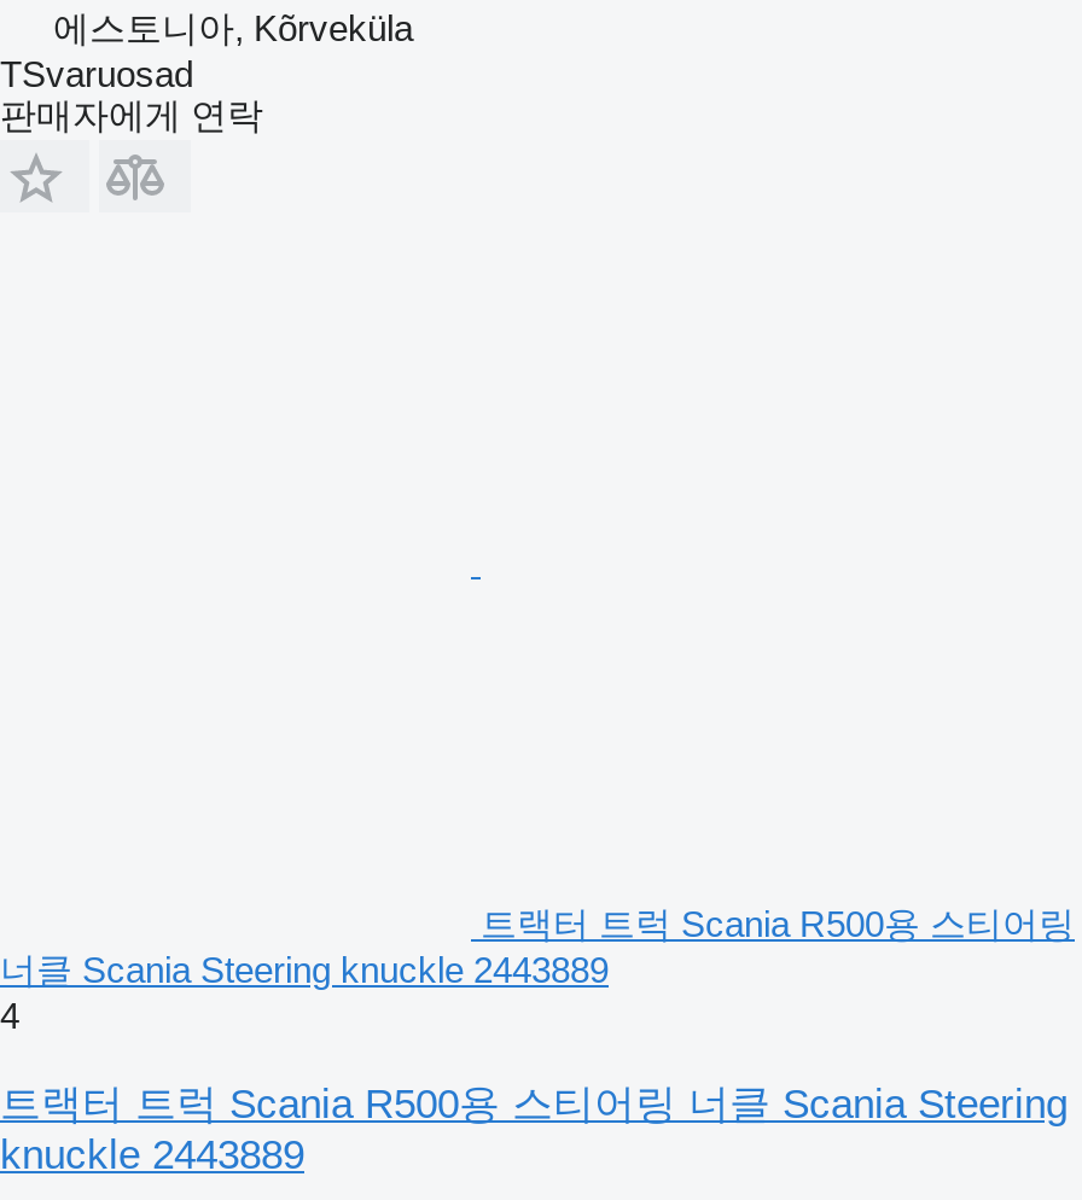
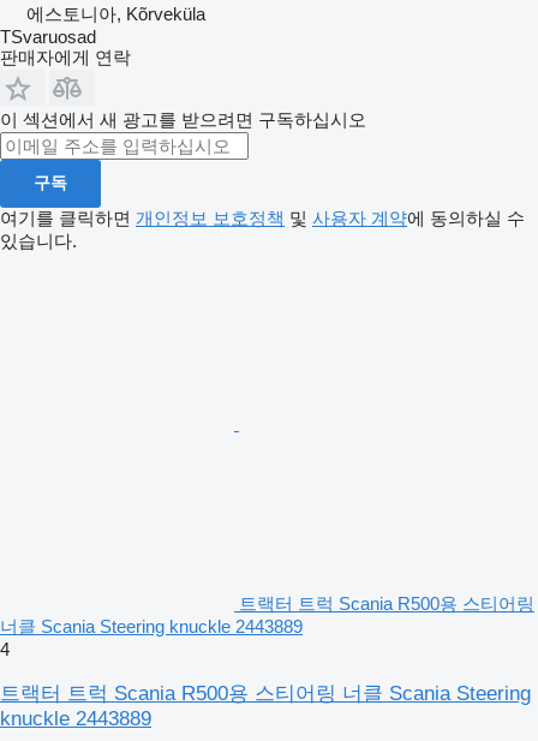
none -> [0,109,525,251] 이 섹션에서 새 광고를 받으려면 구독하십시오 | 구독 | 여기를 클릭하면 개인정보 보호정책 및 사용자 계약에 동의하실 수 | 있습니다.

